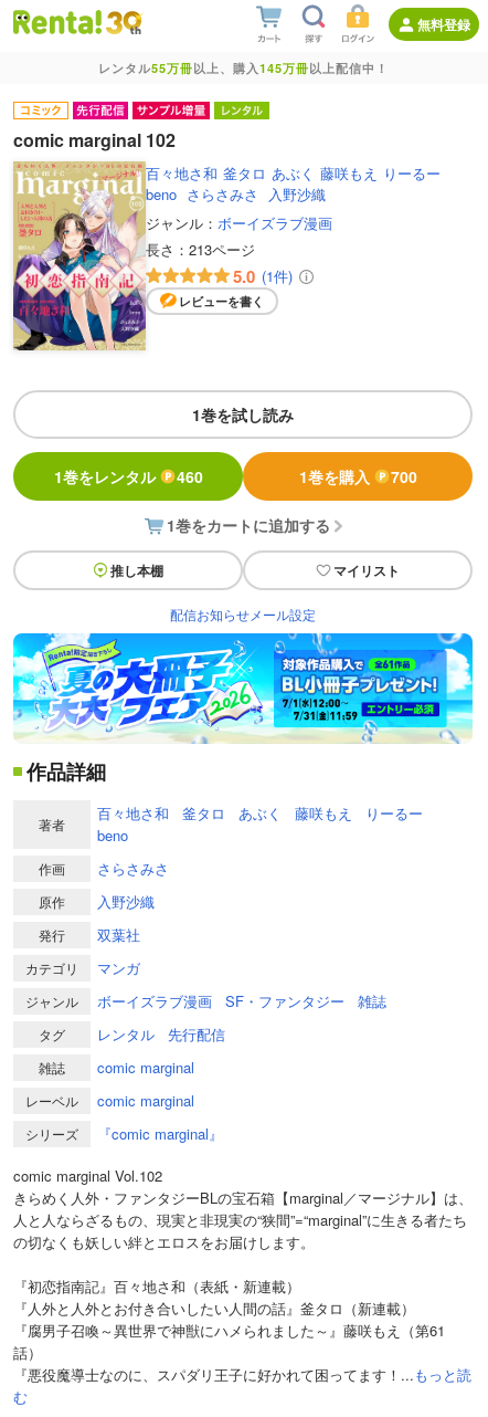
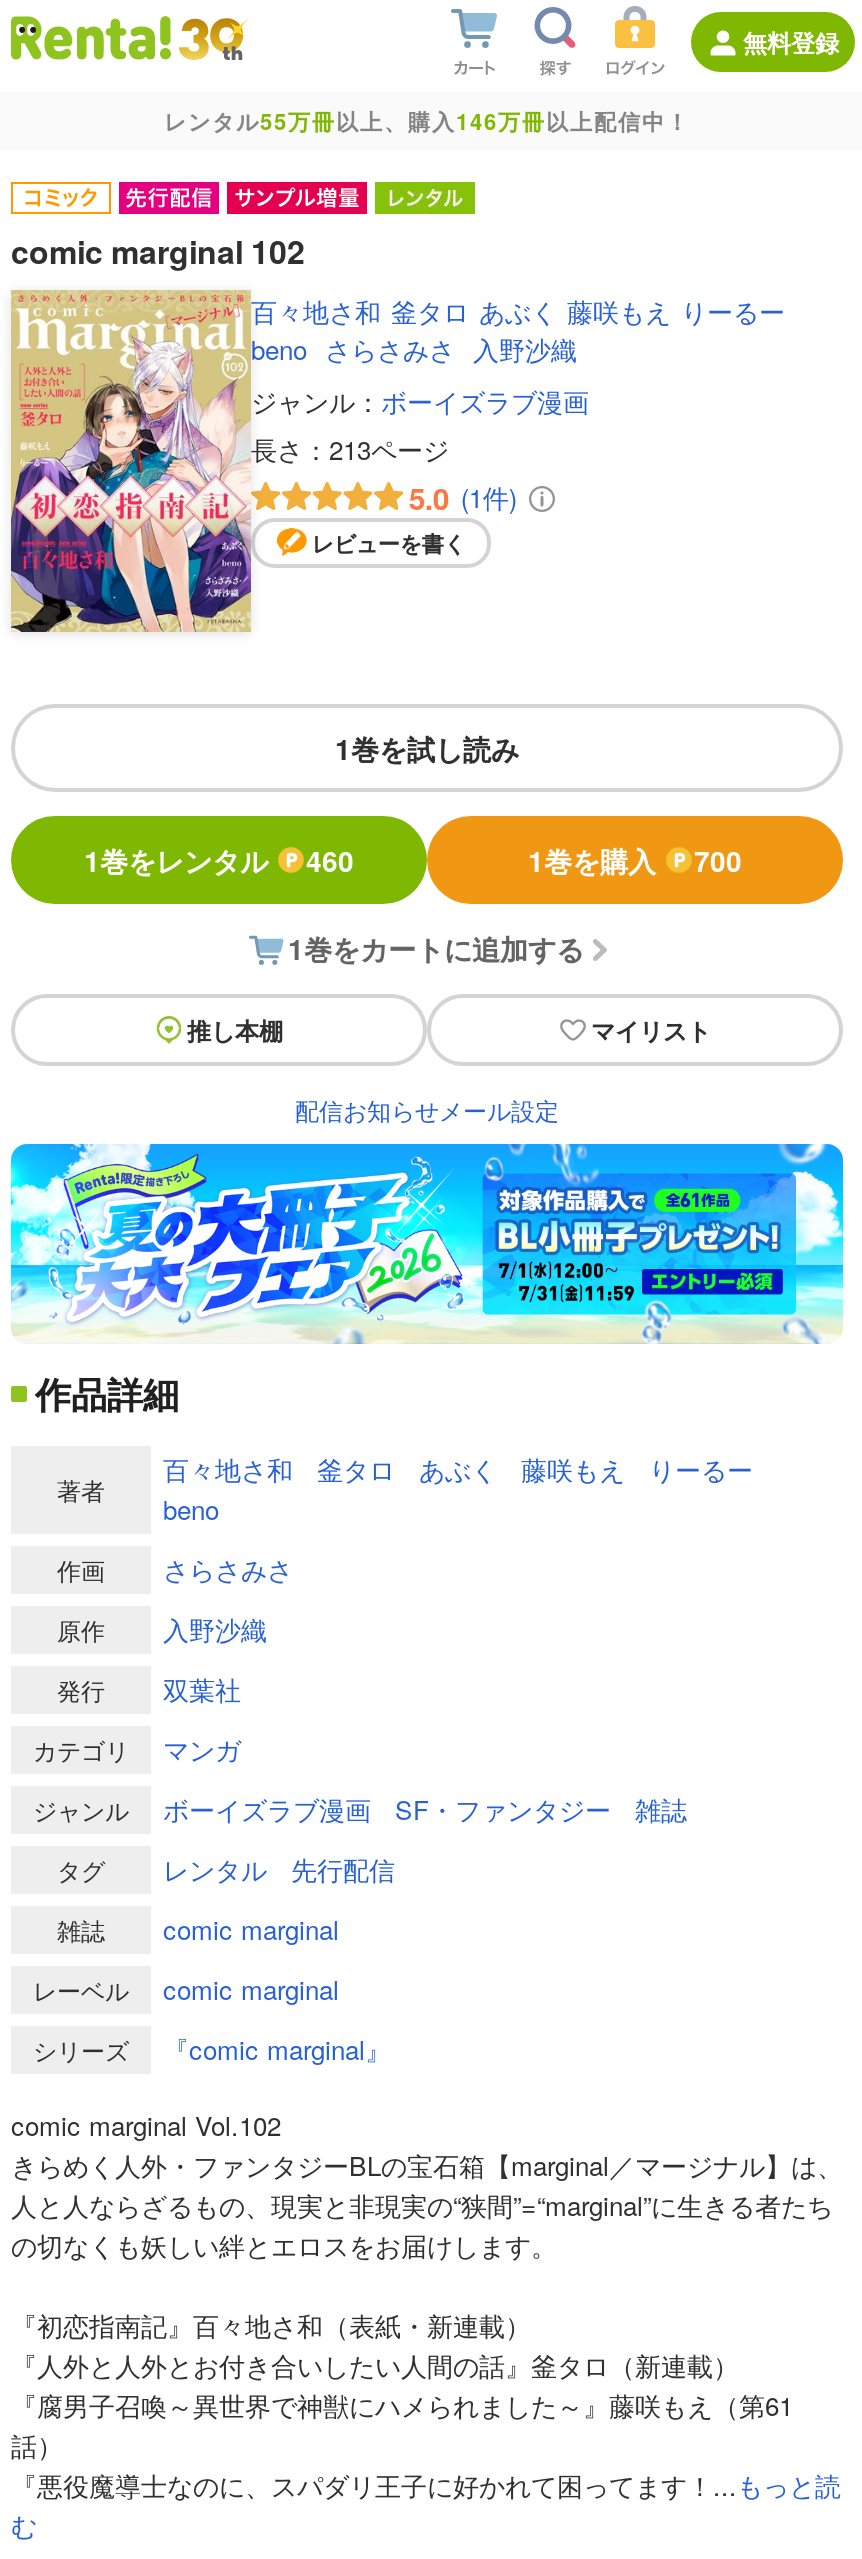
[98,60,388,76] レンタル55万冊以上、購入145万冊以上配信中！ -> [164,106,690,136] レンタル55万冊以上、購入146万冊以上配信中！

